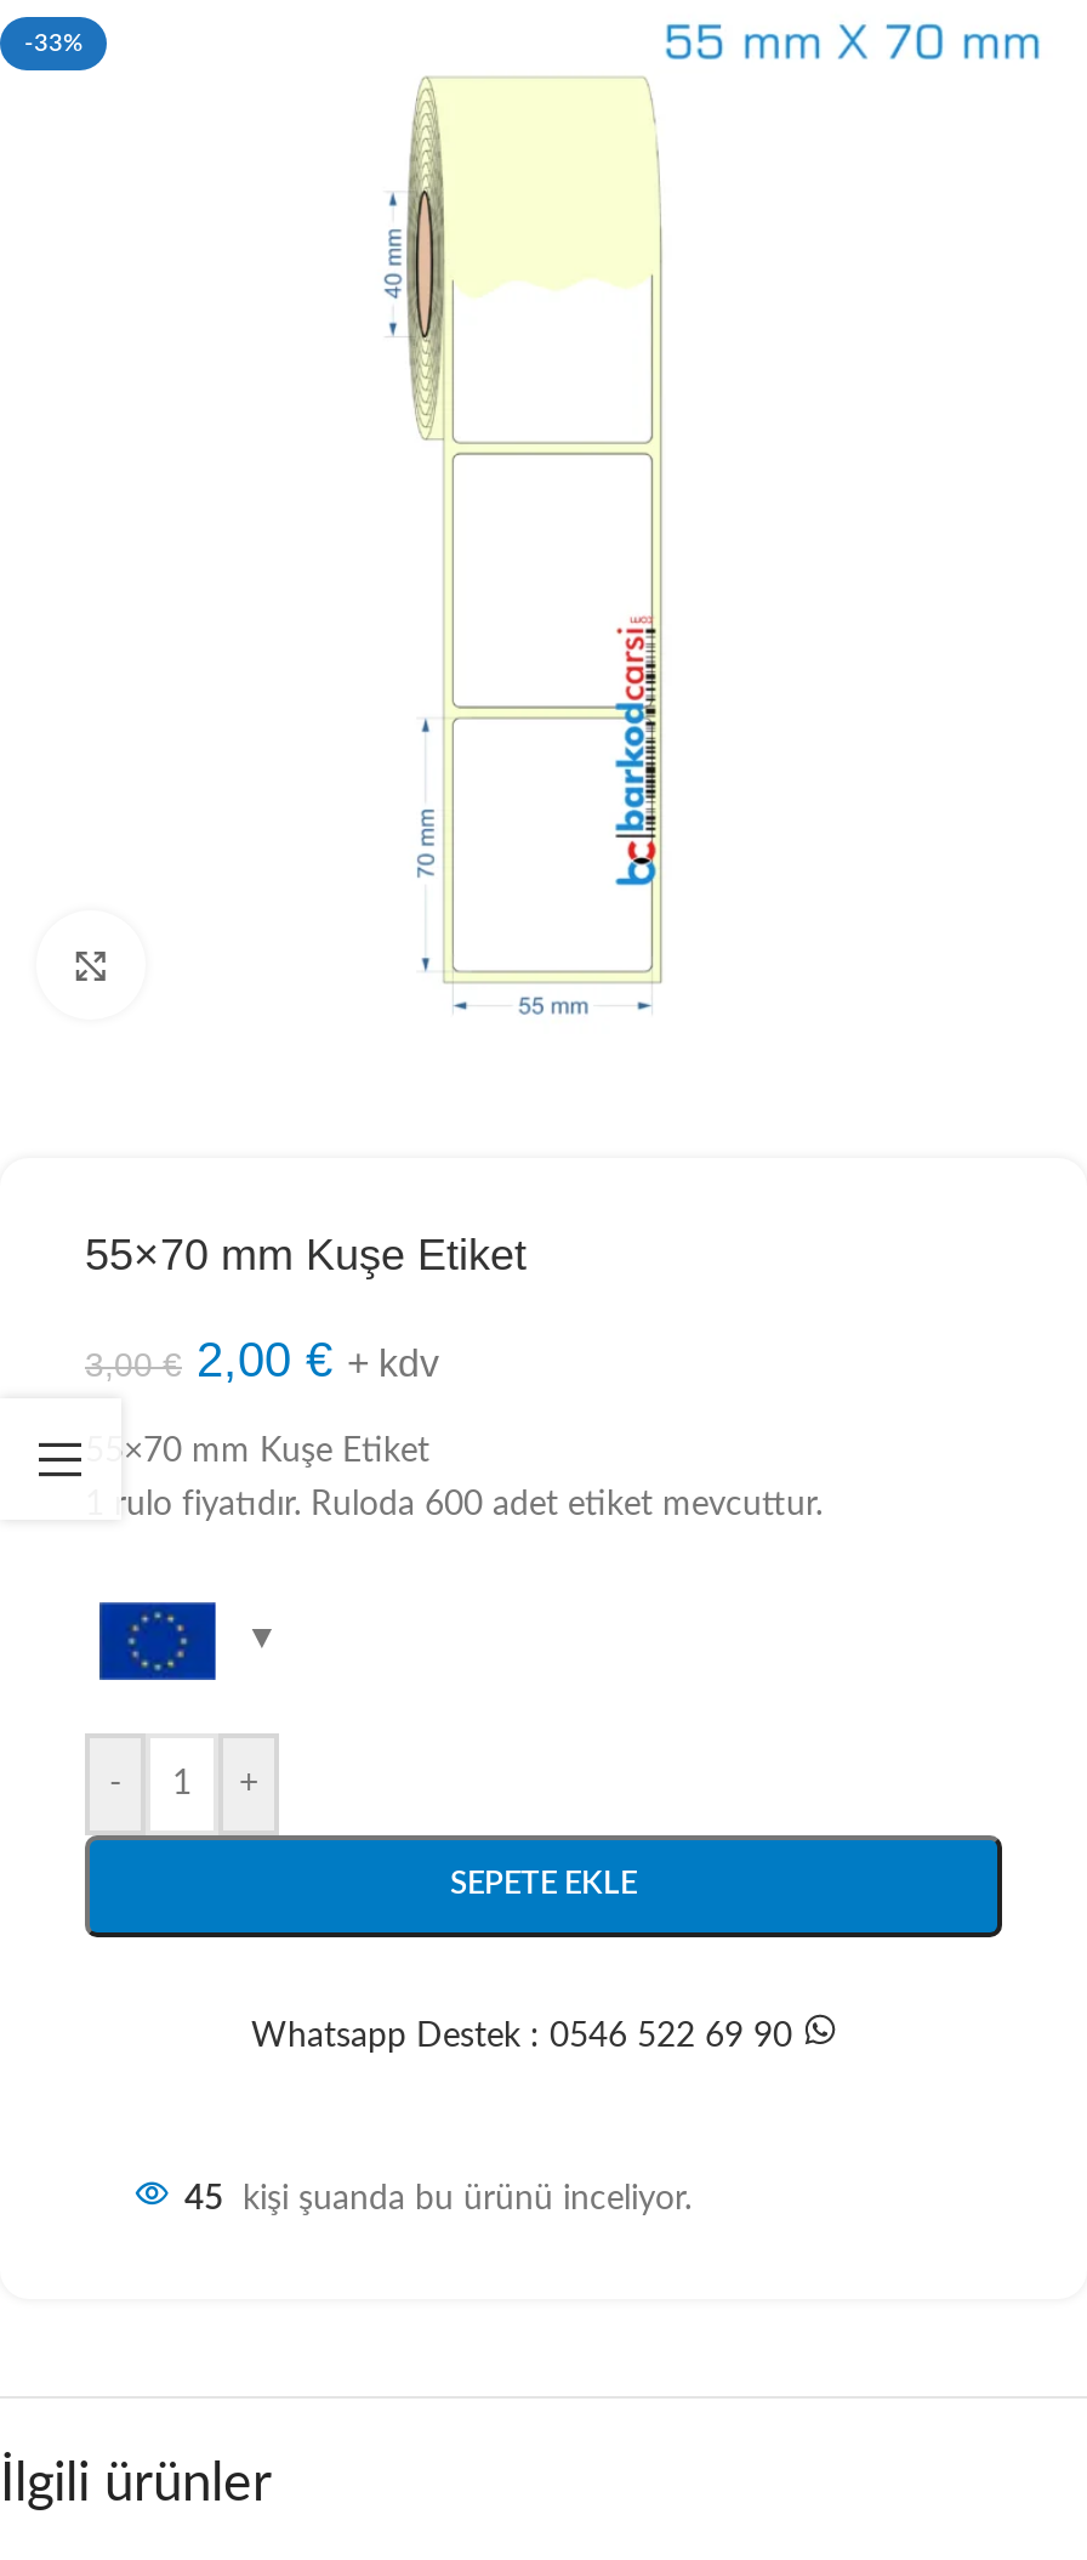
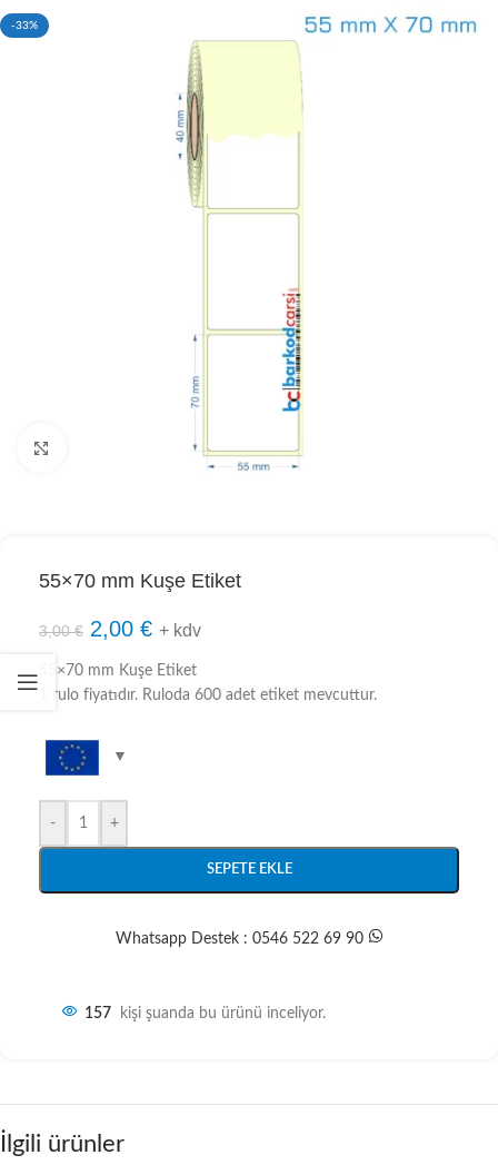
[184,2182,692,2216] 45 kişi şuanda bu ürünü inceliyor. -> [84,1006,326,1021] 157 kişi şuanda bu ürünü inceliyor.

